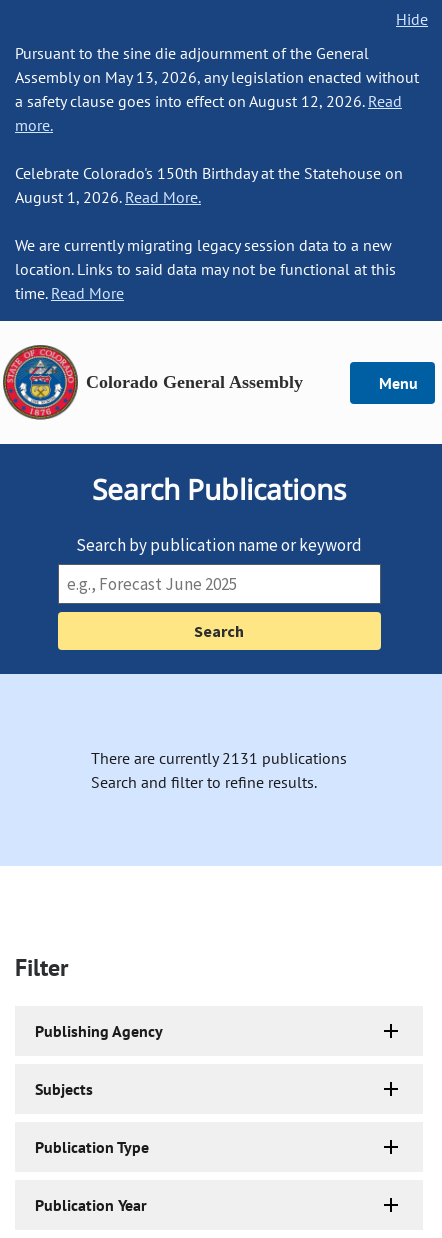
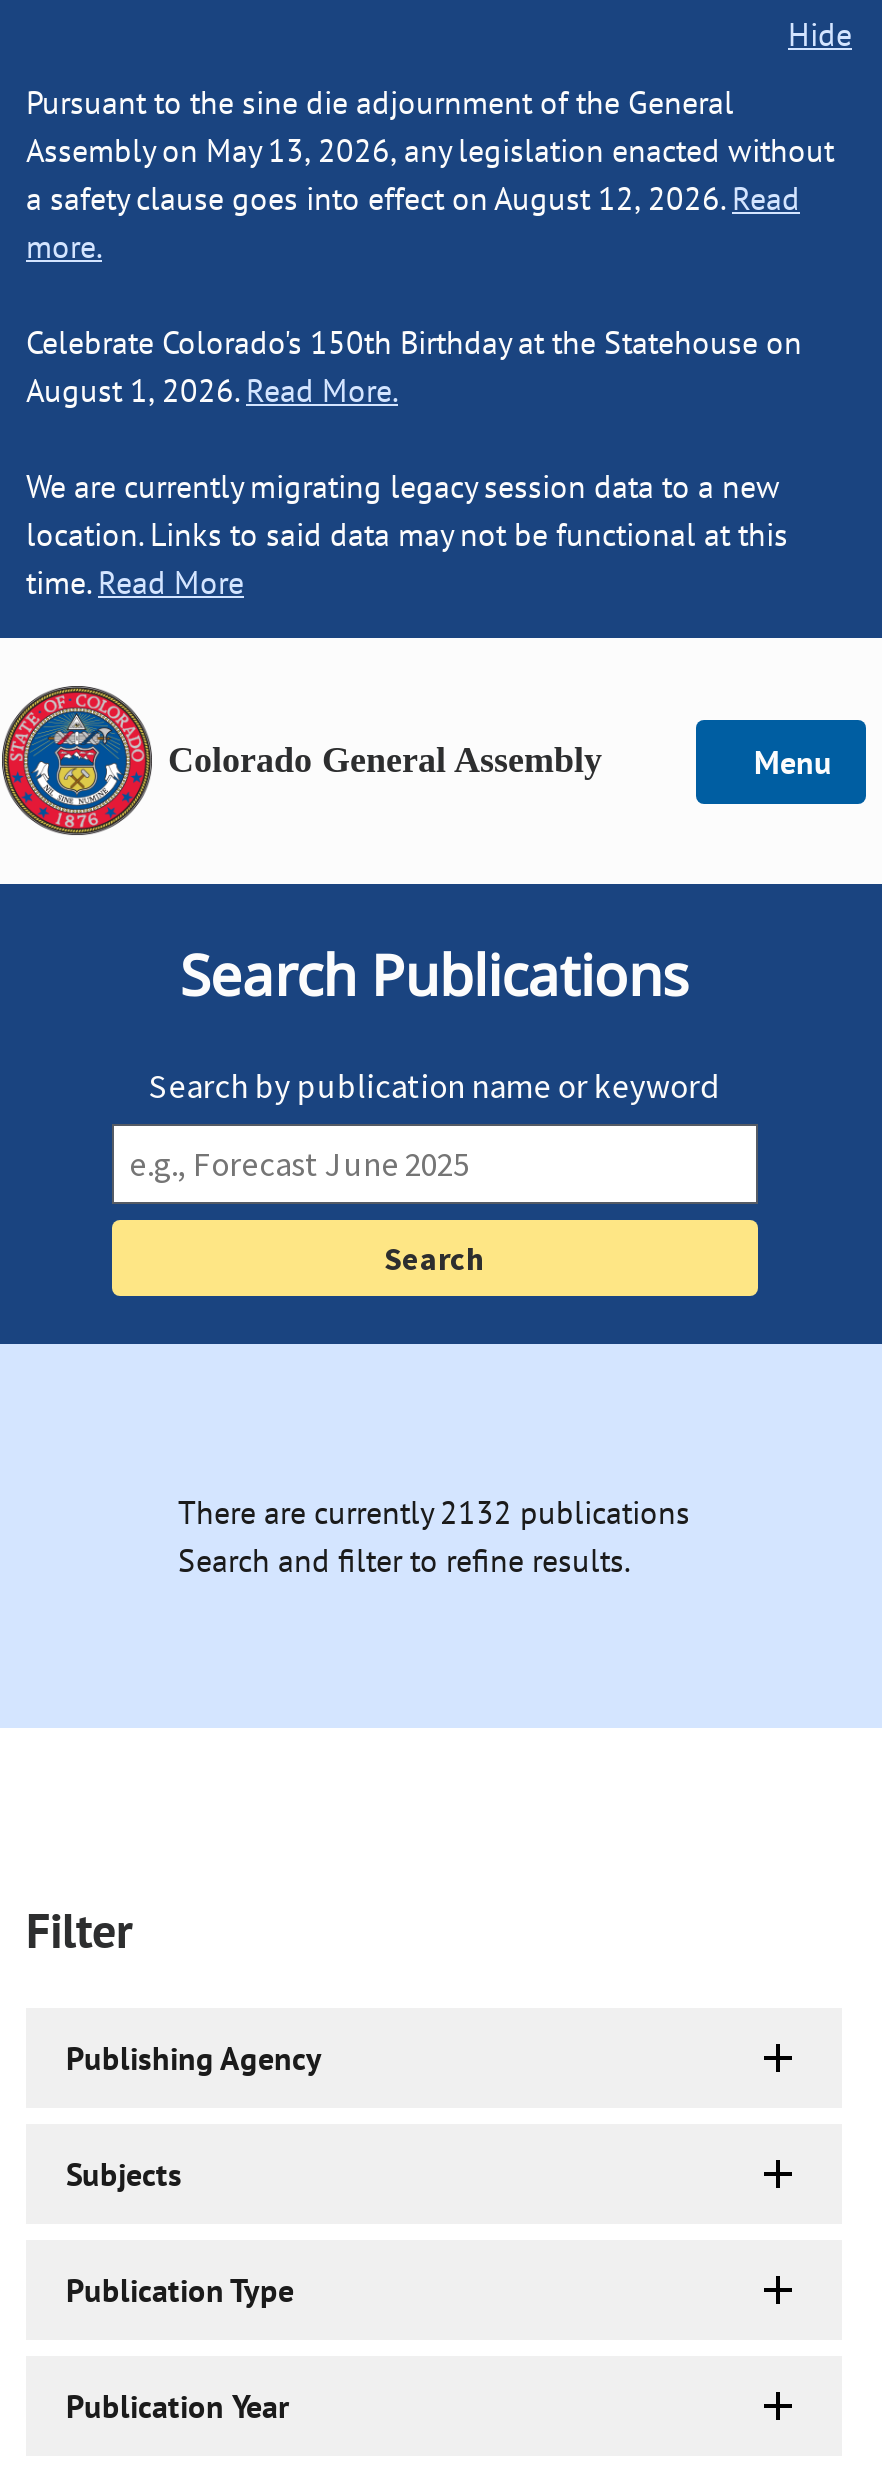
[91,748,347,768] There are currently 2131 publications -> [178,1492,690,1532] There are currently 2132 publications

